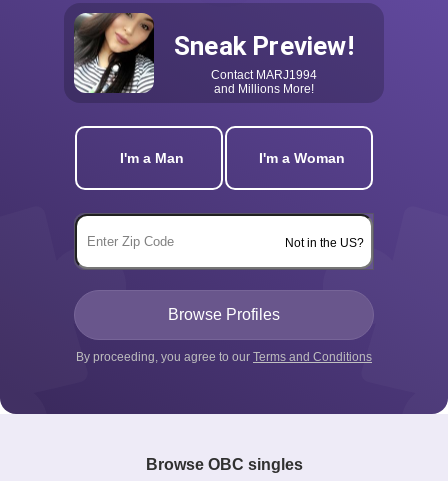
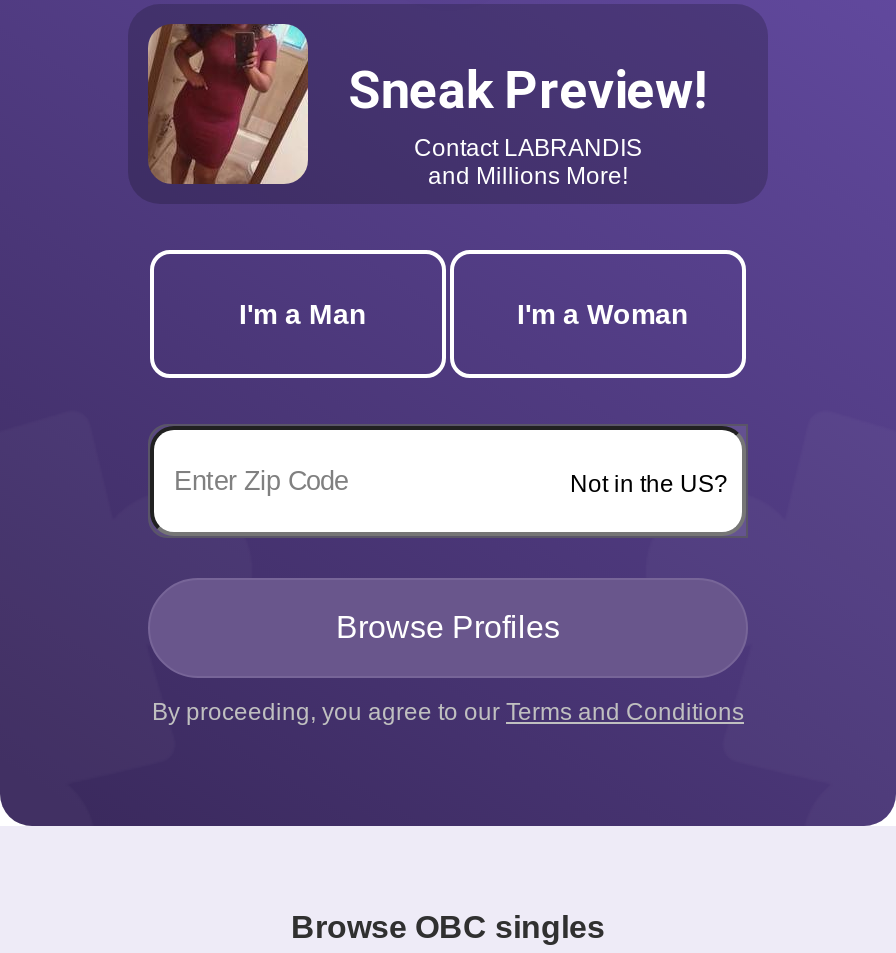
[73,12,155,94] [image] -> [146,22,310,186] [image]
[211,68,317,82] Contact MARJ1994 -> [414,134,642,162] Contact LABRANDIS

